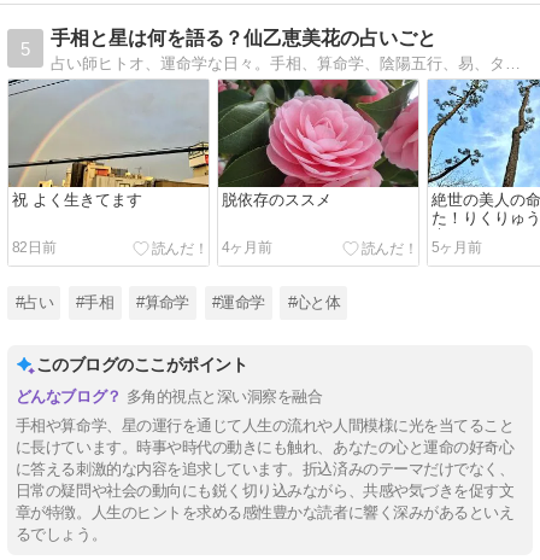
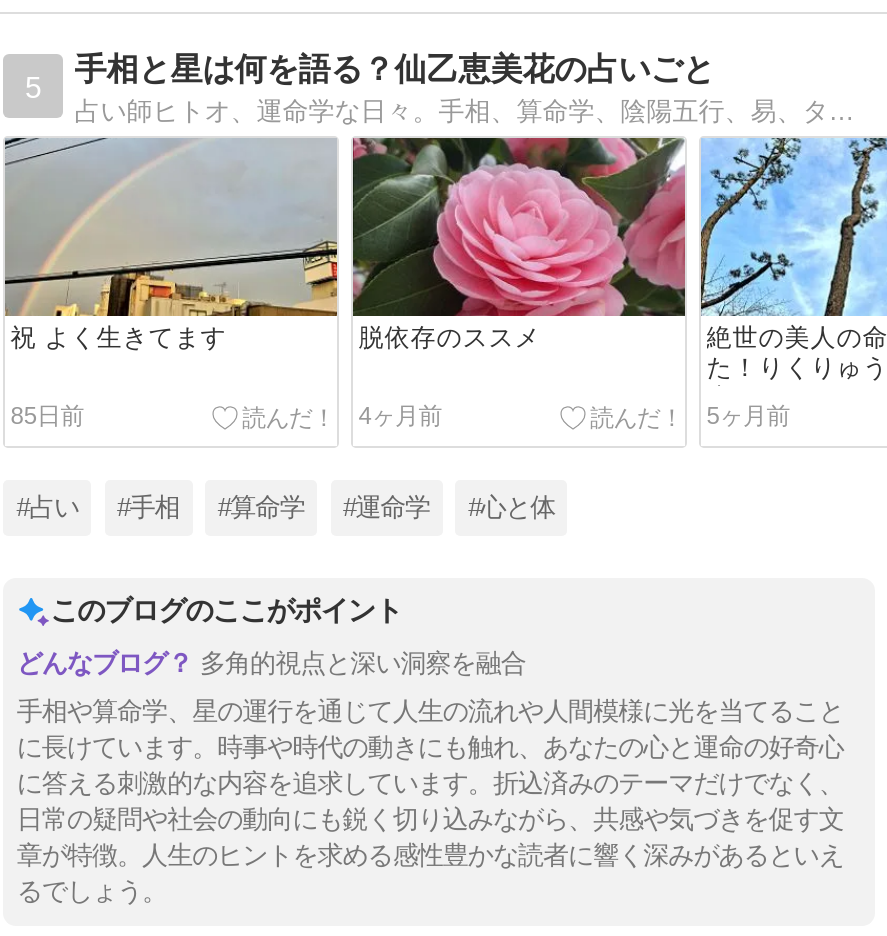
[12,239,56,256] 82日前 -> [11,402,84,430] 85日前

